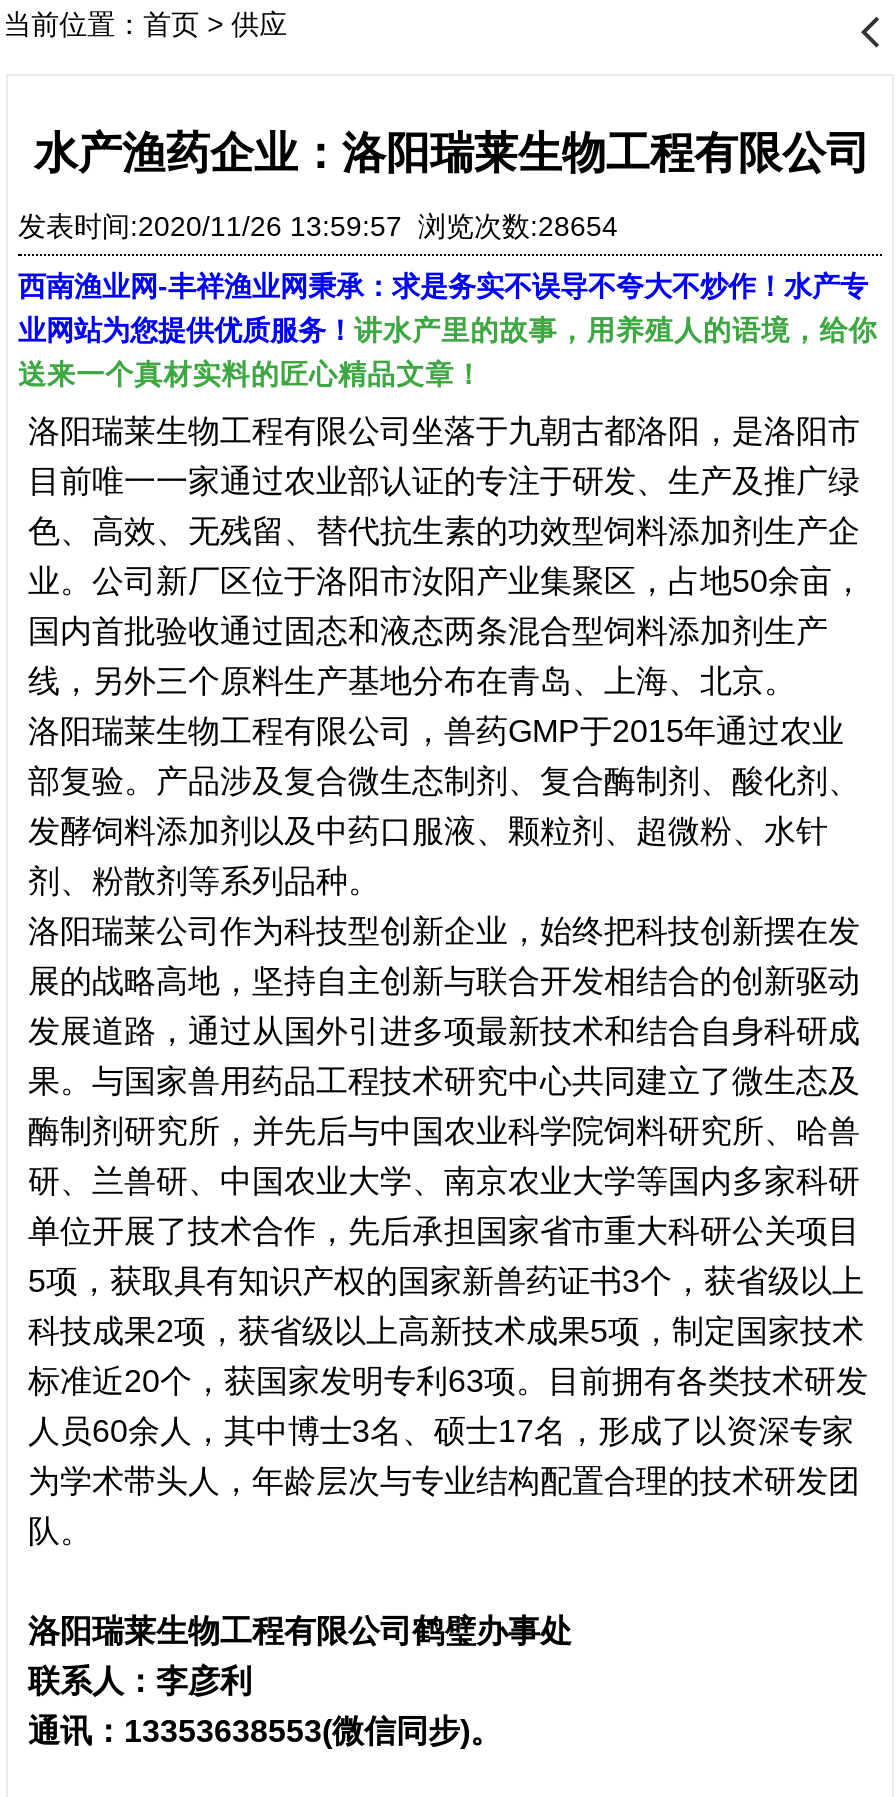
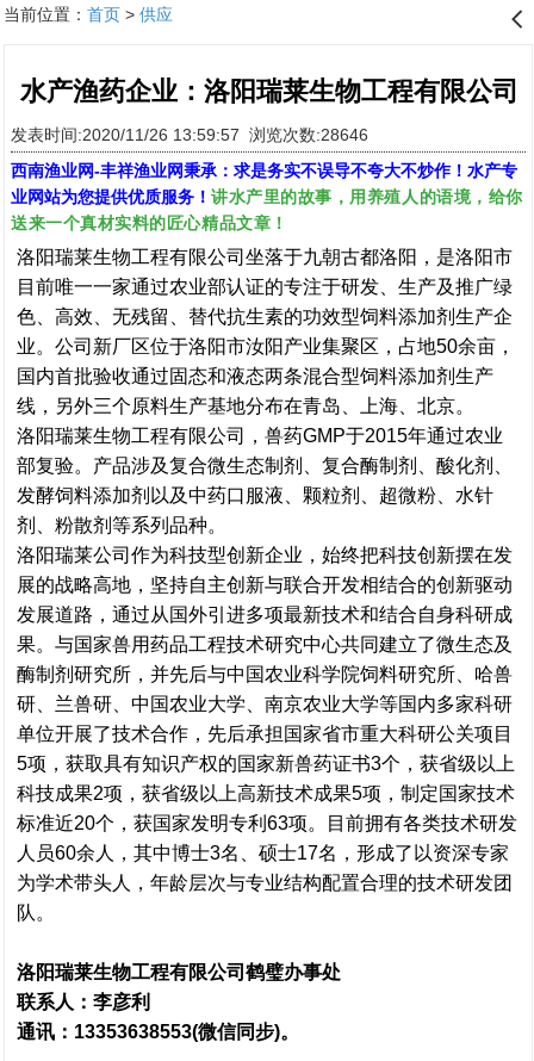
[18,210,634,242] 发表时间:2020/11/26 13:59:57 浏览次数:28654 -> [11,125,378,144] 发表时间:2020/11/26 13:59:57 浏览次数:28646

